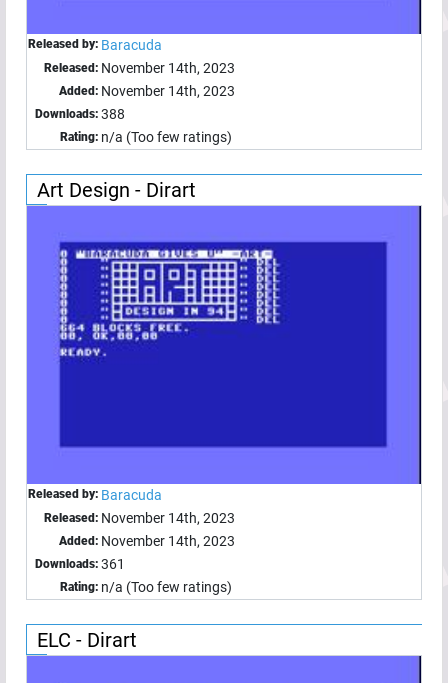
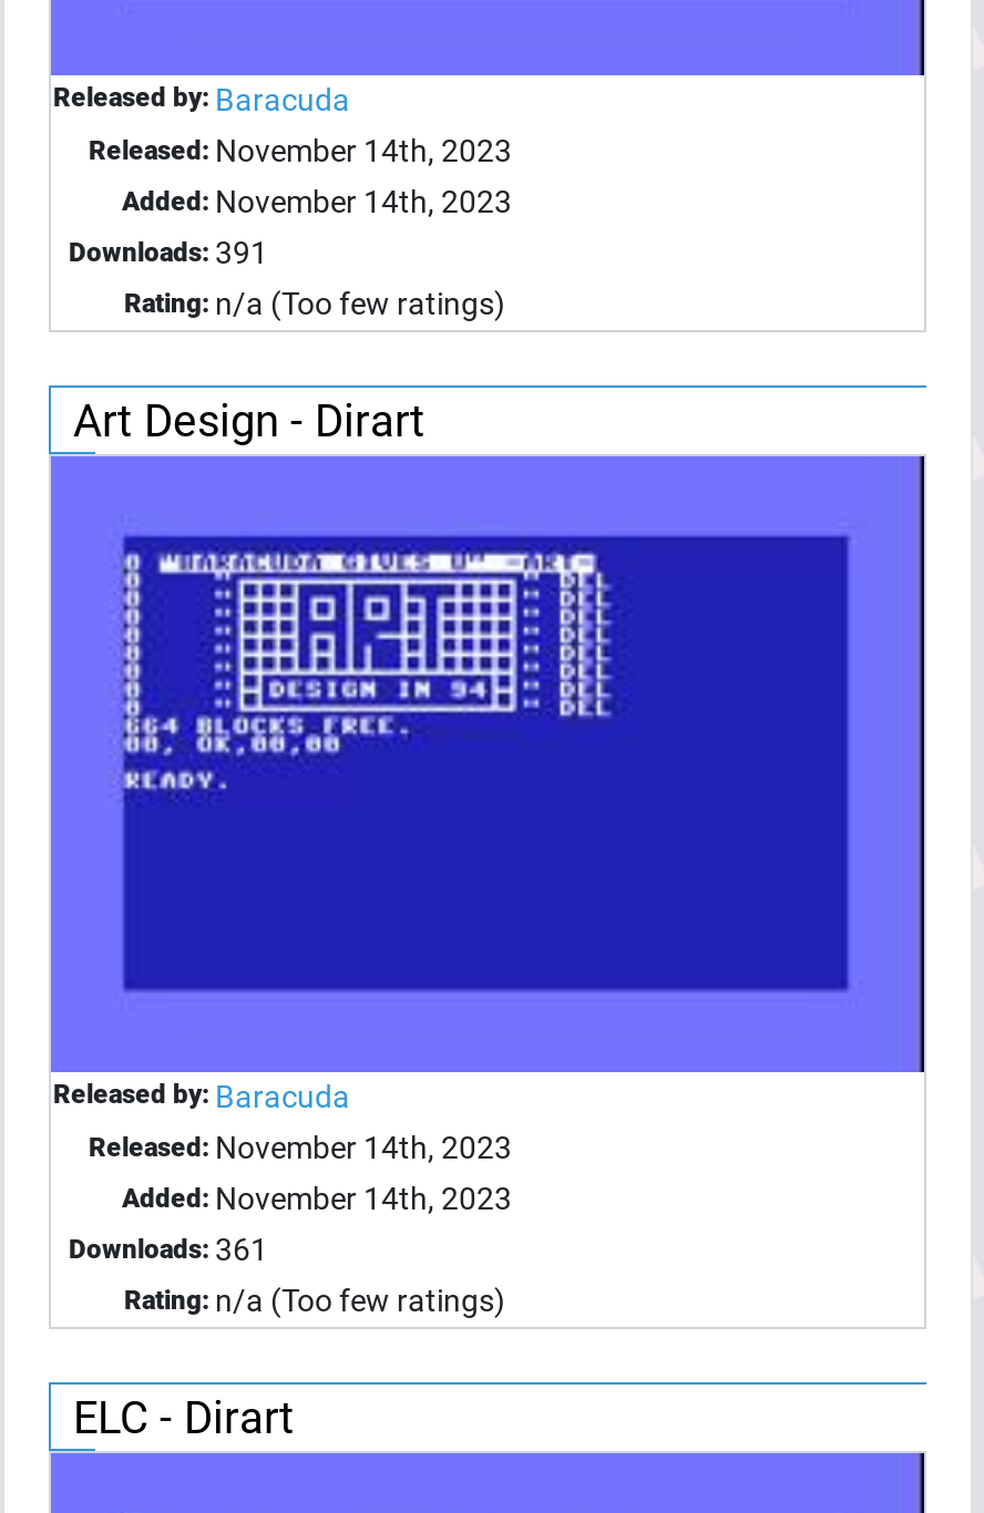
[35,106,125,122] Downloads: 388 -> [69,235,268,271] Downloads: 391

